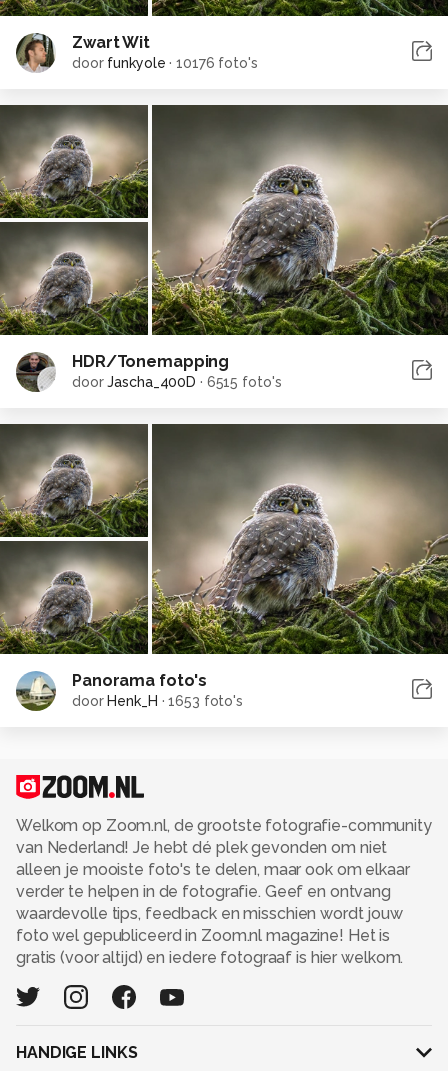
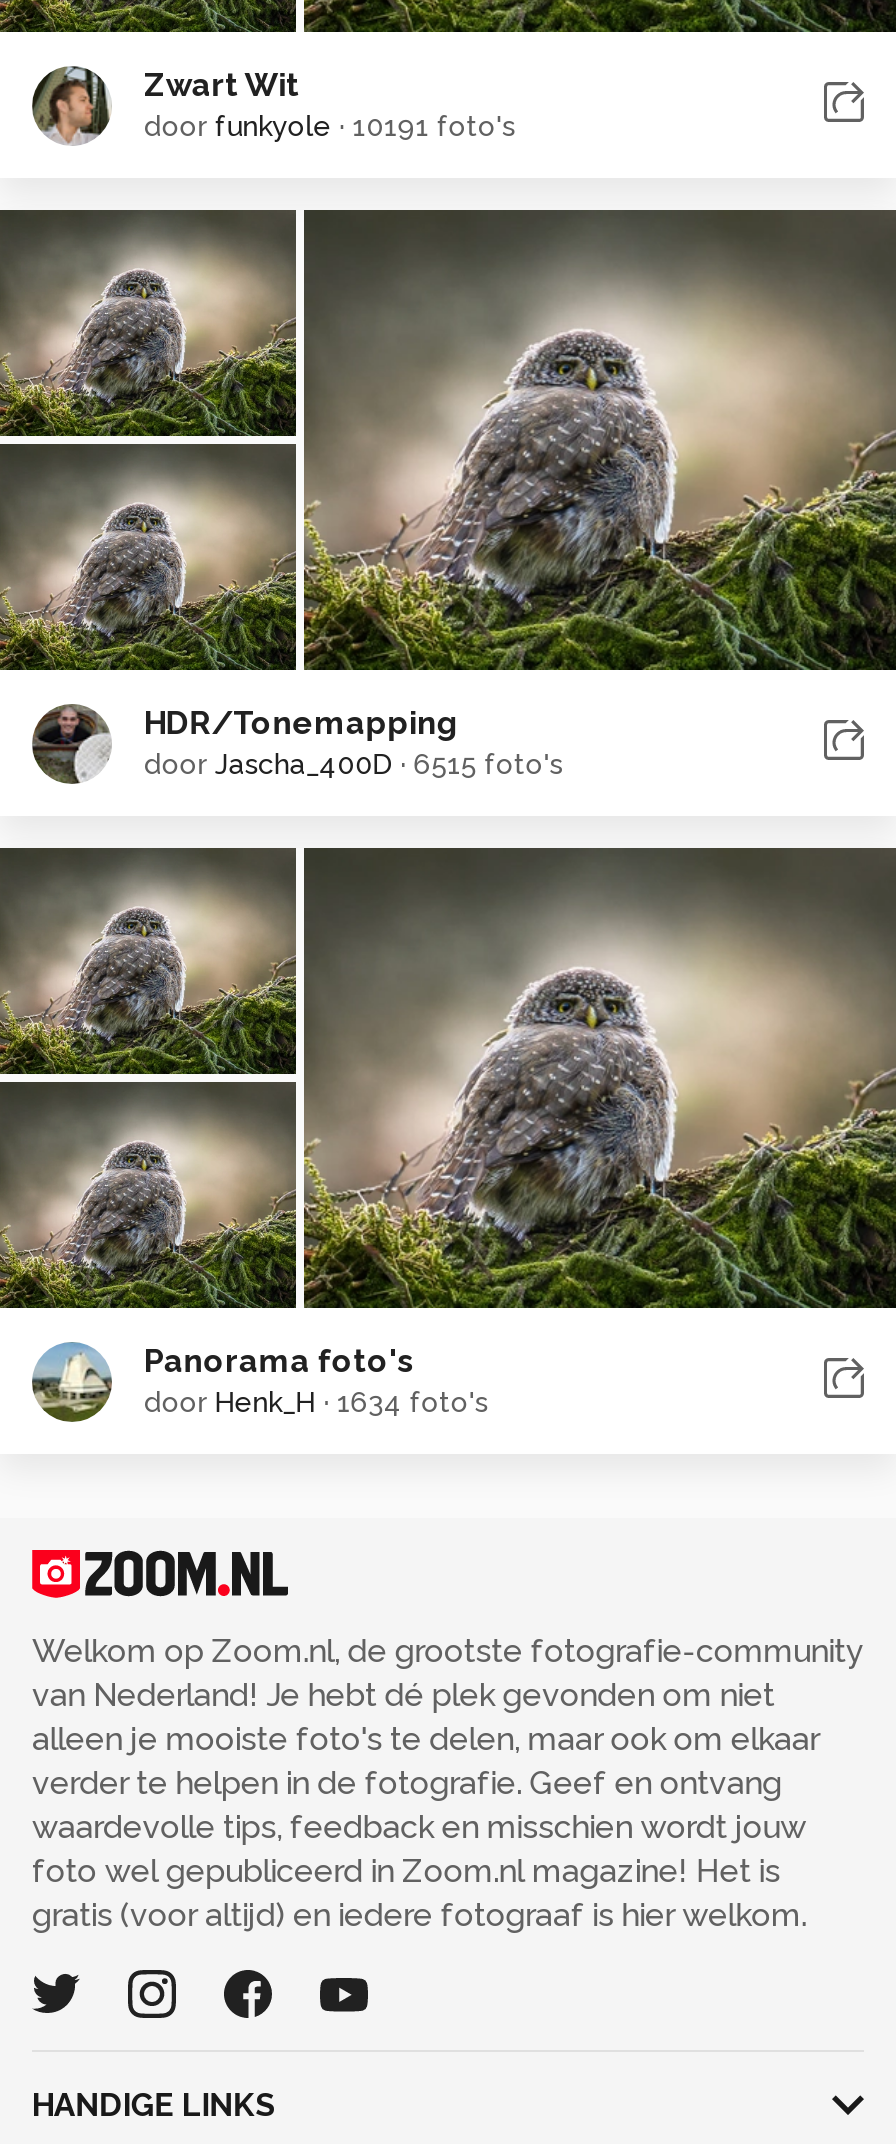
[72,55,258,71] door funkyole · 10176 foto's -> [144,110,515,142] door funkyole · 10191 foto's
[72,693,243,709] door Henk_H · 1653 foto's -> [144,1386,488,1418] door Henk_H · 1634 foto's

